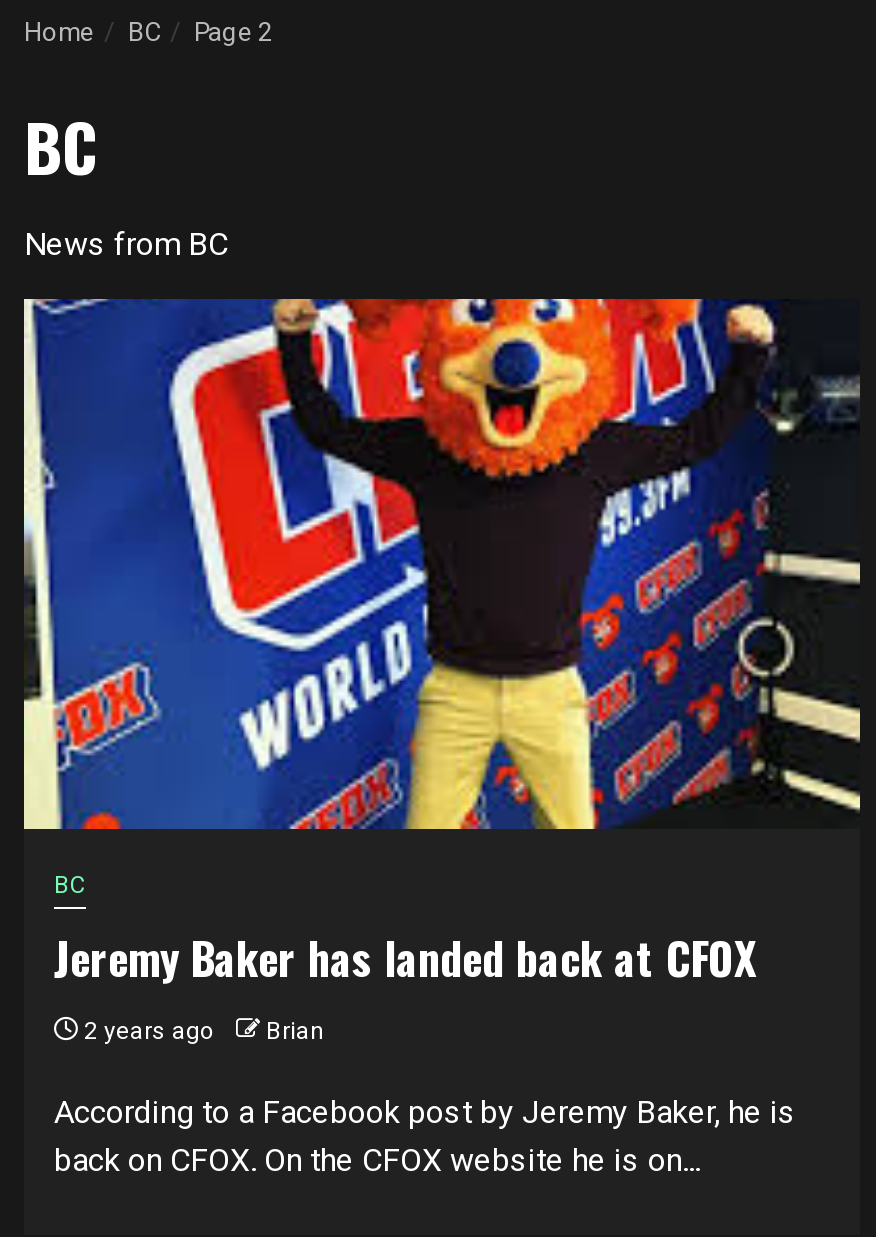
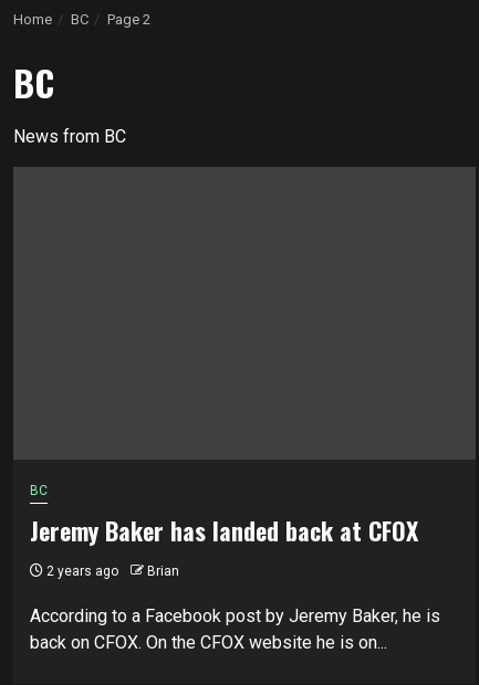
[22,297,862,831] [image] -> none

